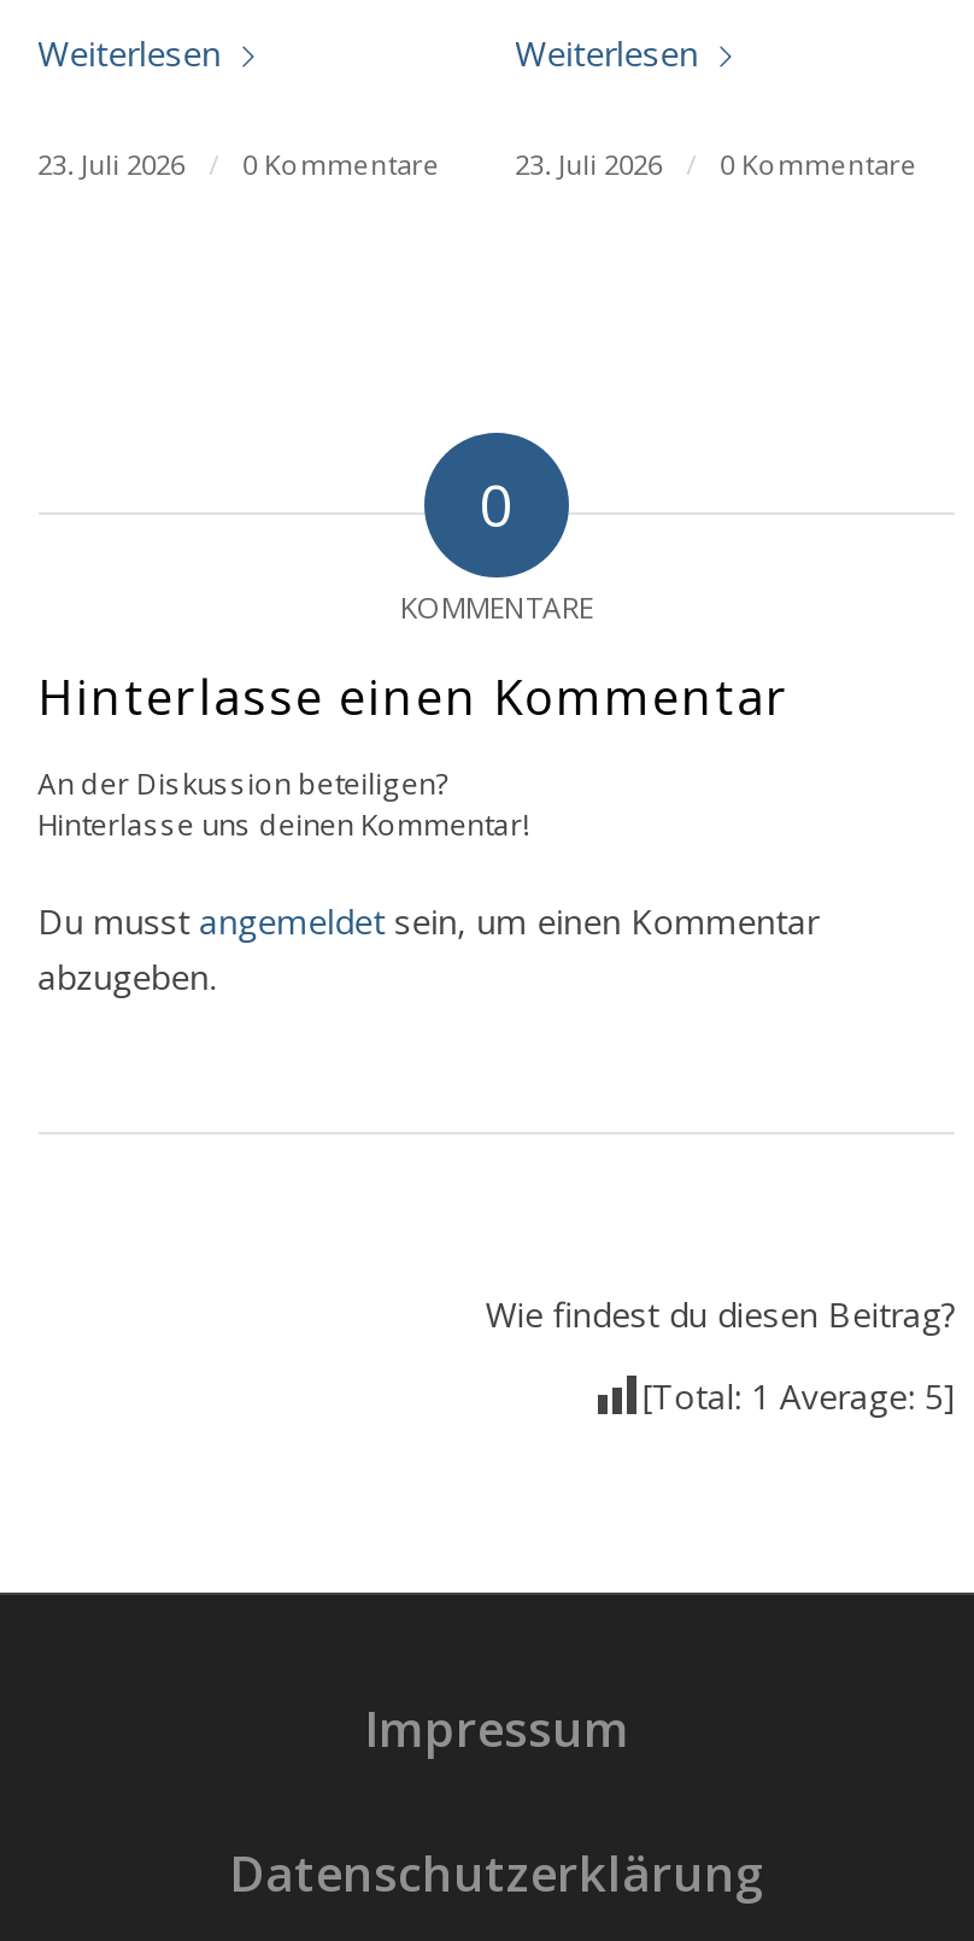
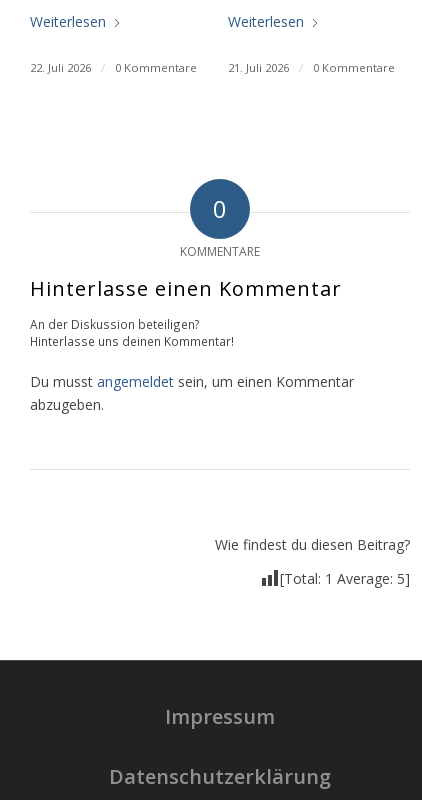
[38,146,185,182] 23. Juli 2026 -> [30,60,91,75] 22. Juli 2026
[515,146,662,182] 23. Juli 2026 -> [228,60,289,75] 21. Juli 2026

